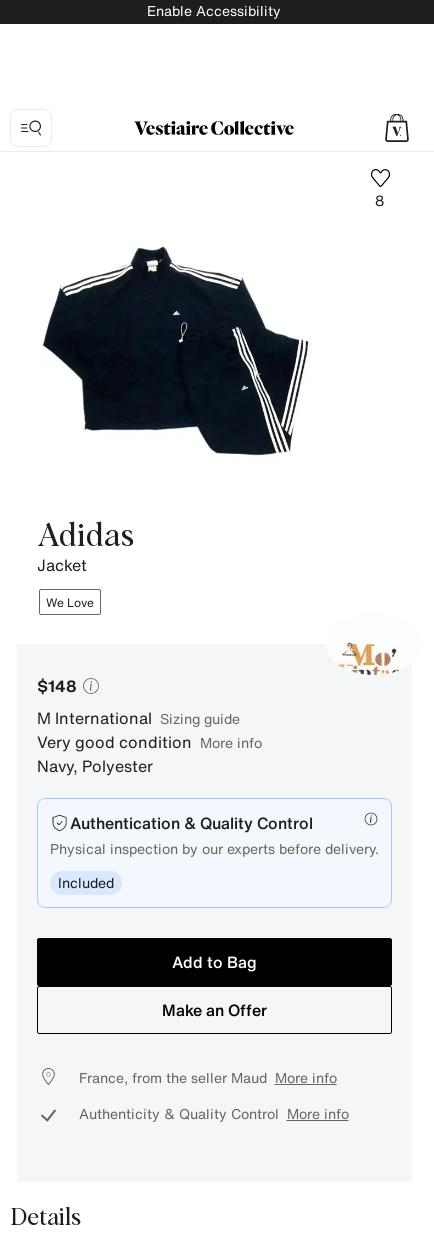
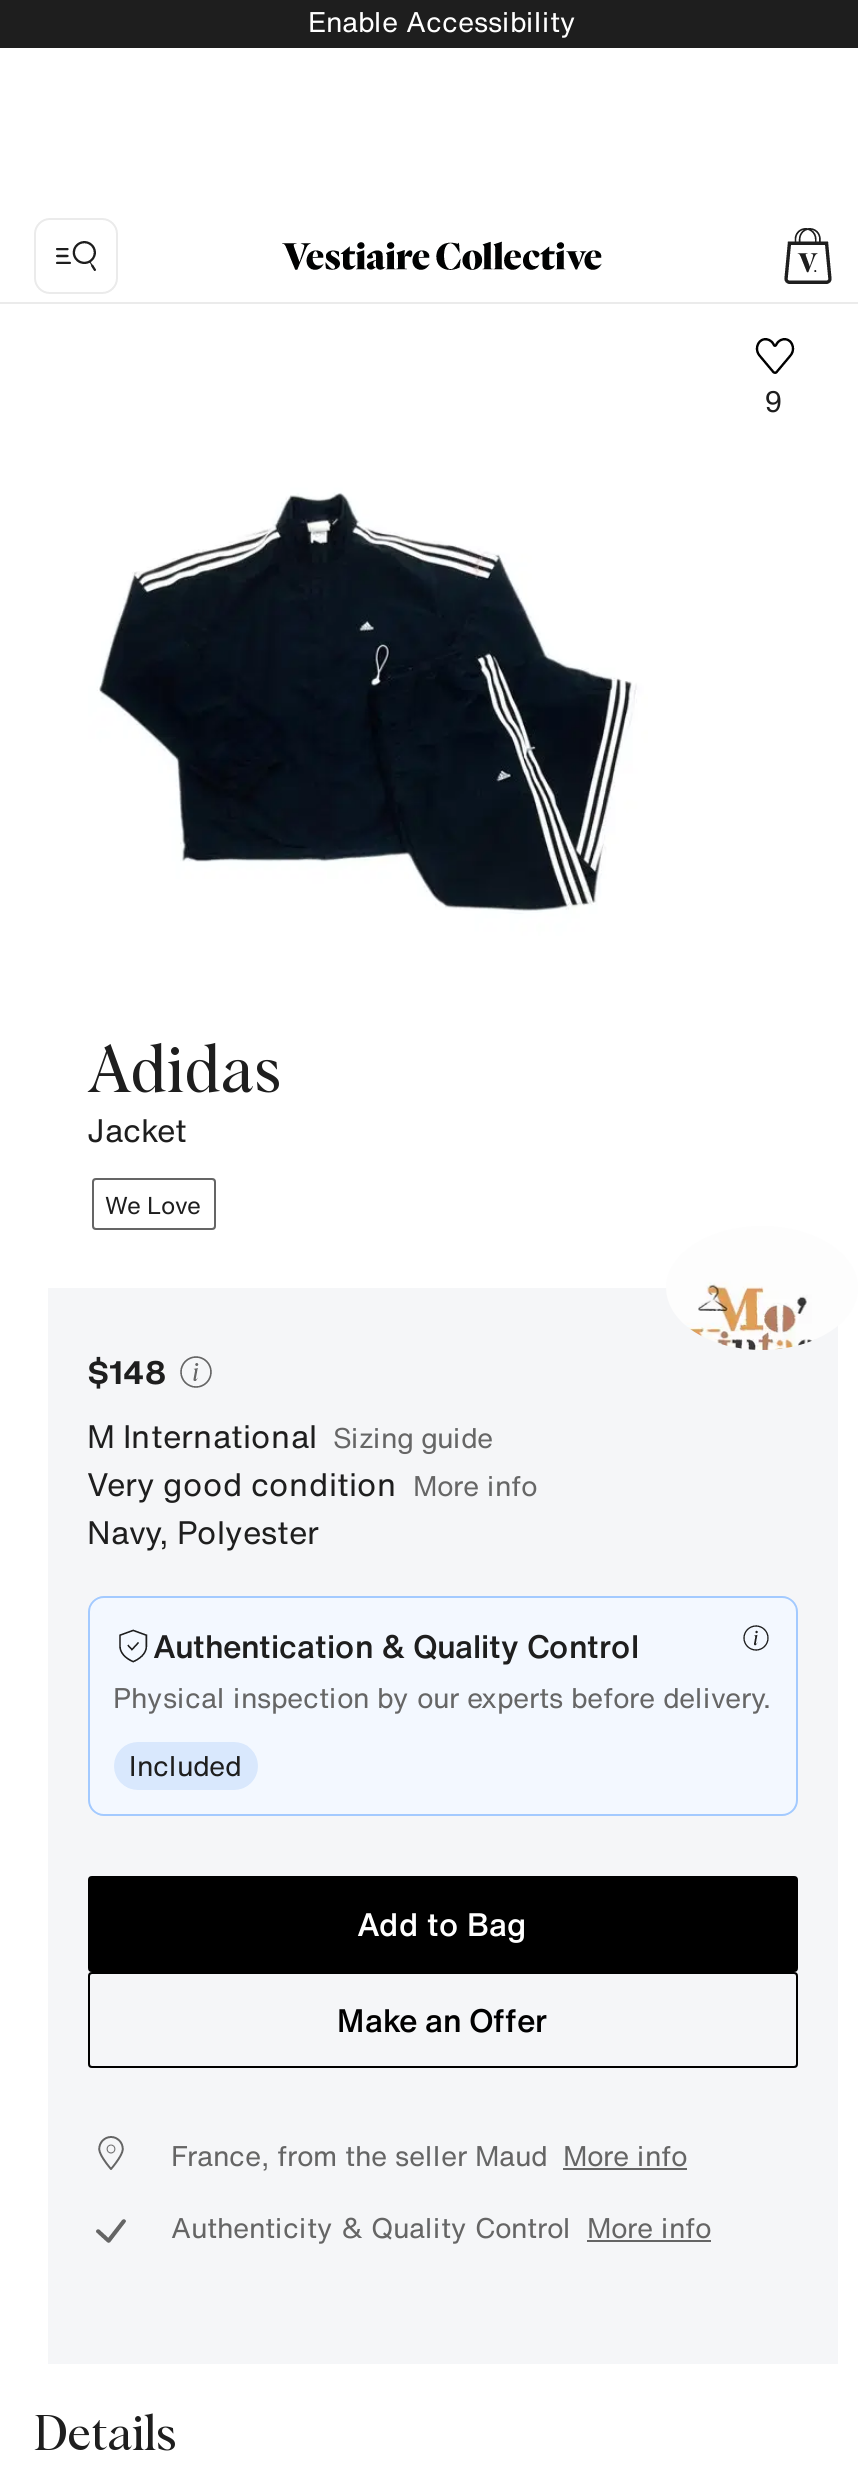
[375,190,384,211] 8 -> [764,380,782,422] 9

